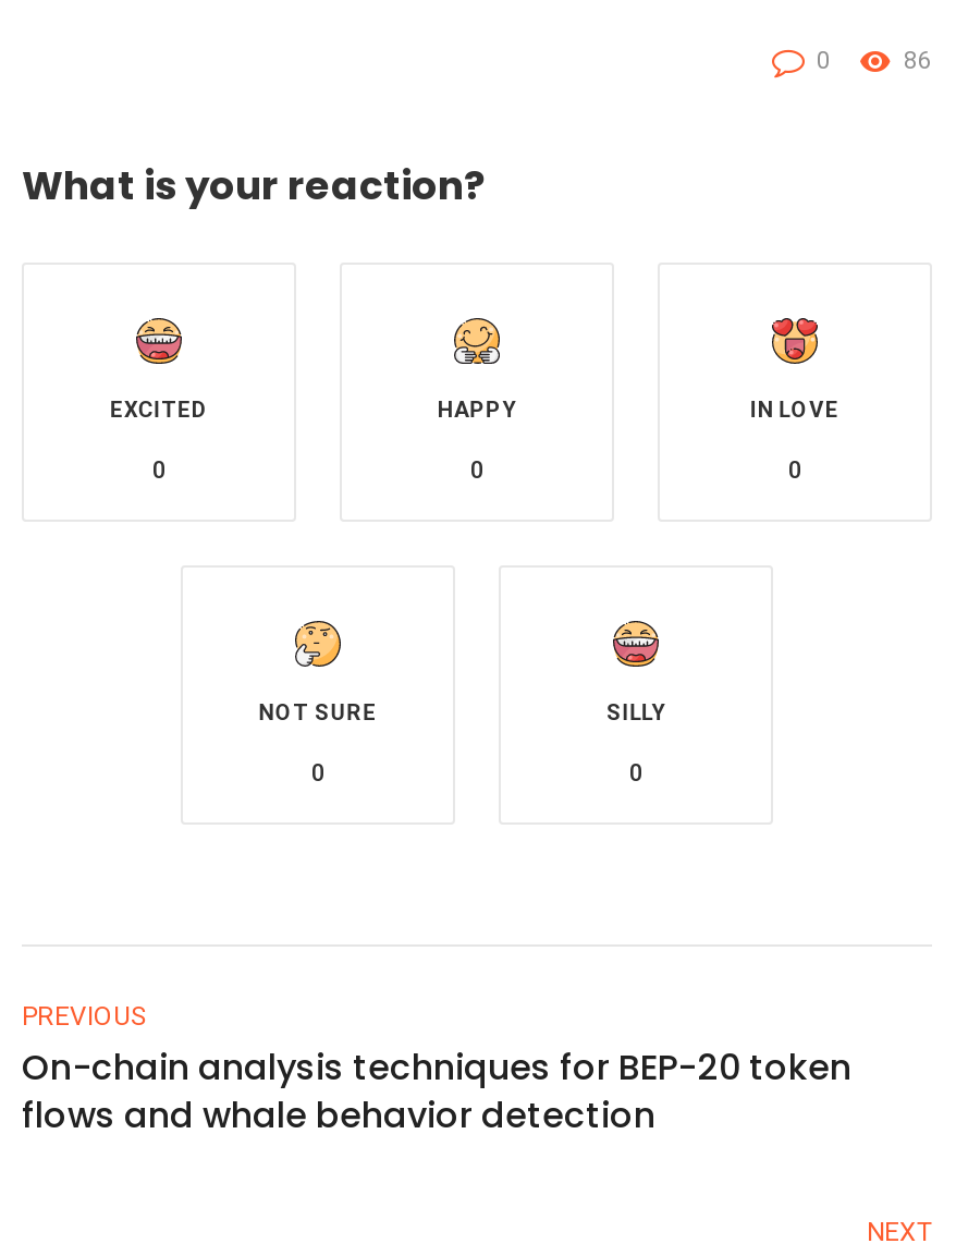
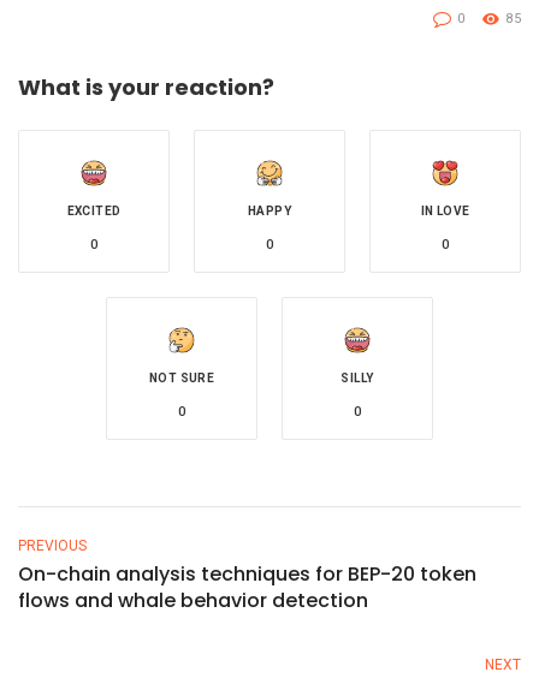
[904,47,932,76] 86 -> [505,11,521,27] 85

